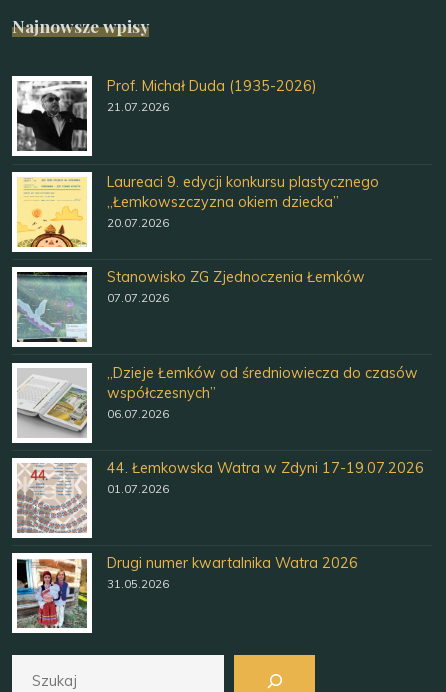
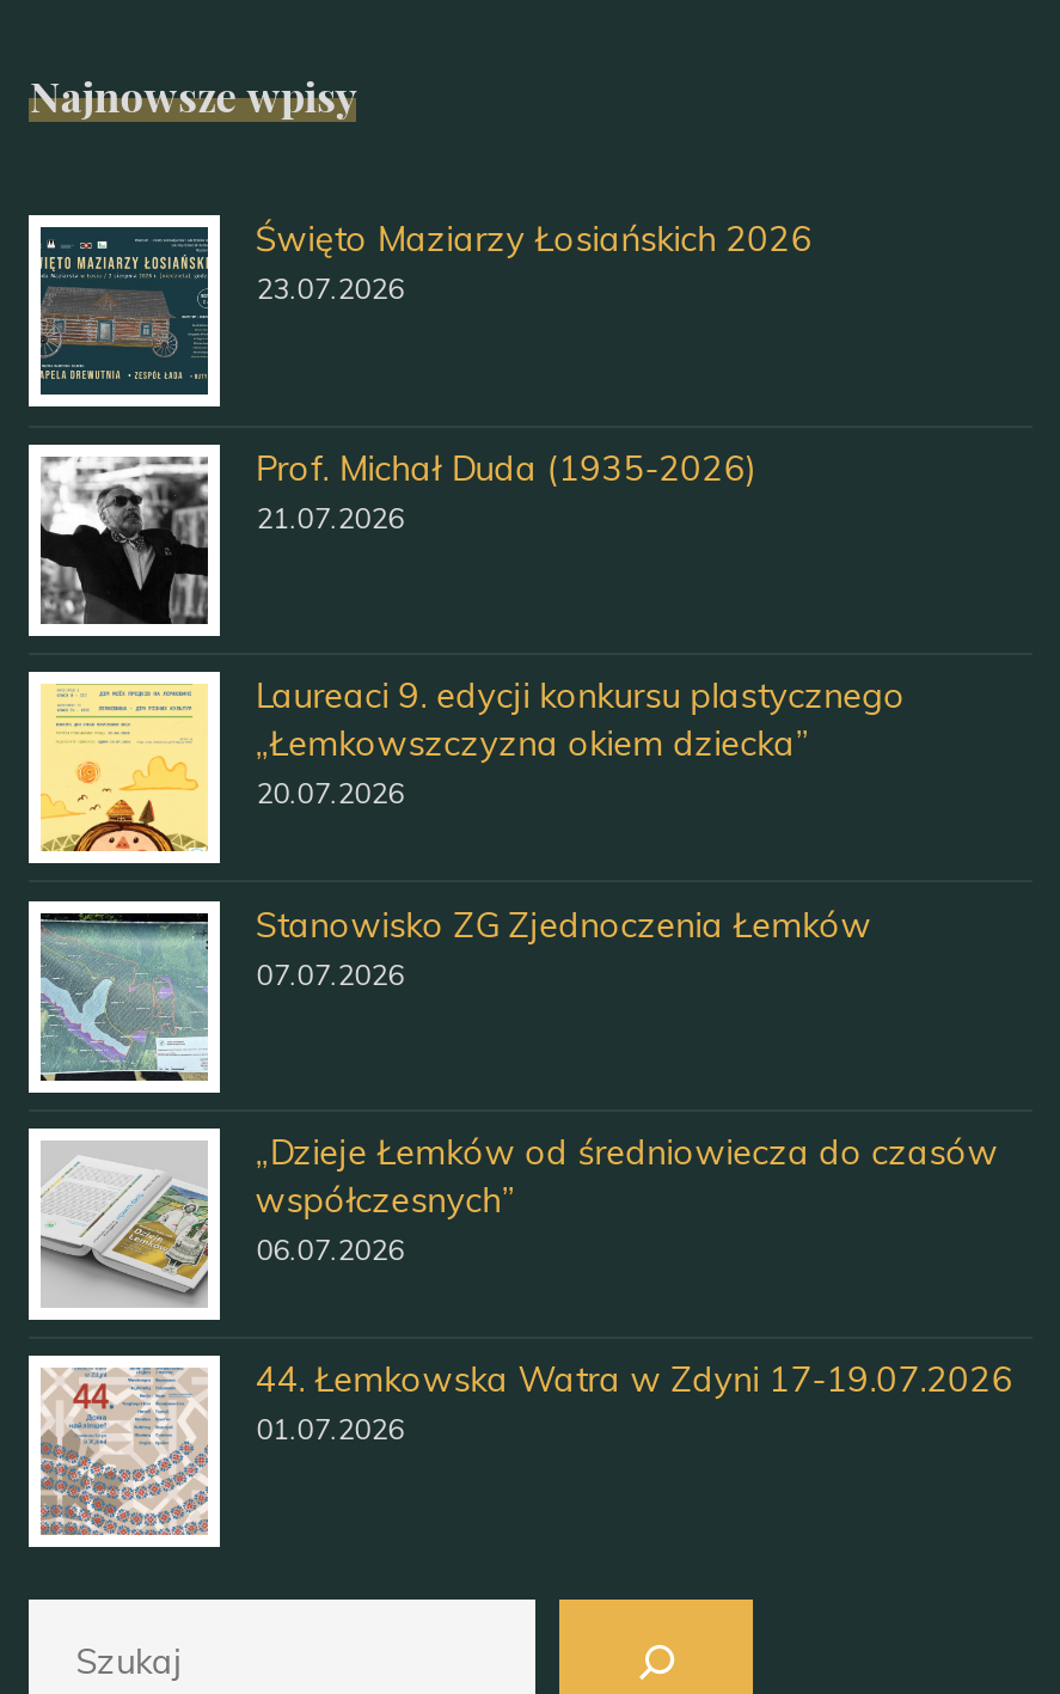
none -> [38,219,812,395] [image] | Święto Maziarzy Łosiańskich 2026 | 23.07.2026
moved [18,77,424,496] -> [43,447,1013,1447]: [image] | Prof. Michał Duda (1935-2026) | 21.07.2026 | ... | 44. Łemkowska Watra w Zdyni 17-19.07.2026 | 01.07.2026
moved [15,461,89,535] -> [36,1363,213,1540]: [image]
[16,554,358,628] [image] | Drugi numer kwartalnika Watra 2026 | 31.05.2026 -> none

